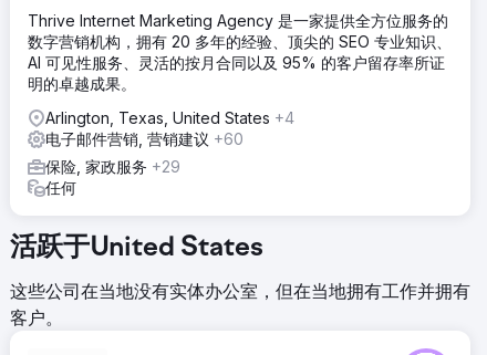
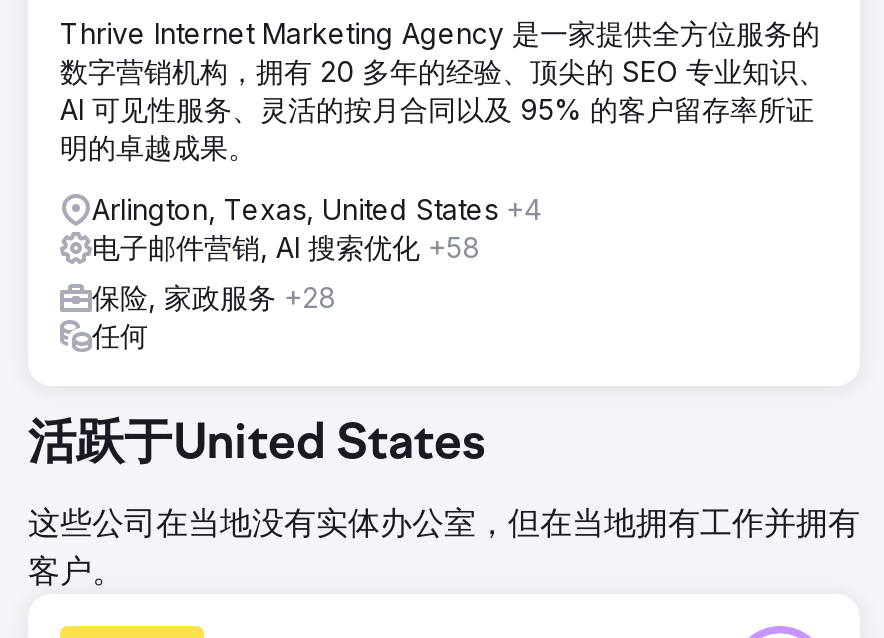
[45,129,244,148] 电子邮件营销, 营销建议+60 -> [92,229,480,263] 电子邮件营销, AI 搜索优化+58
[45,157,180,175] 保险, 家政服务+29 -> [92,279,336,313] 保险, 家政服务+28

